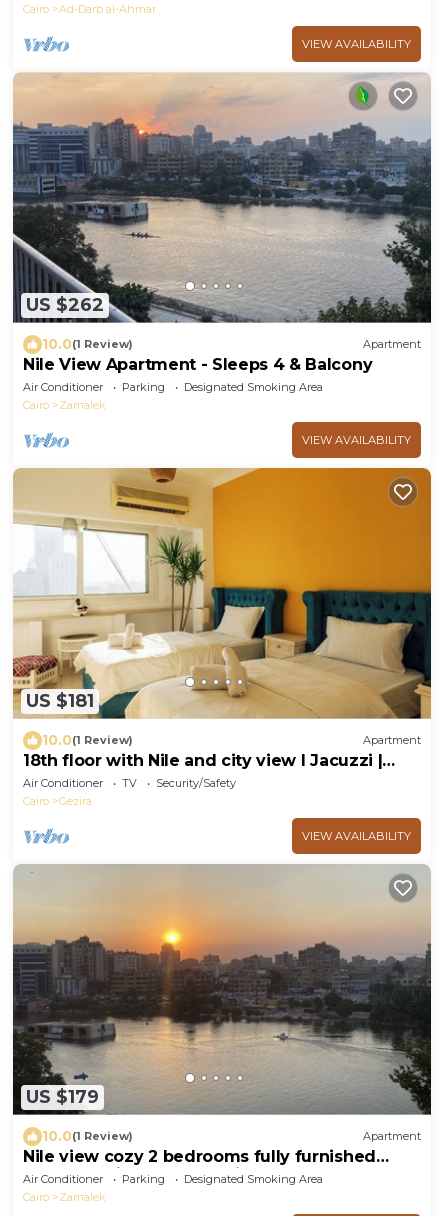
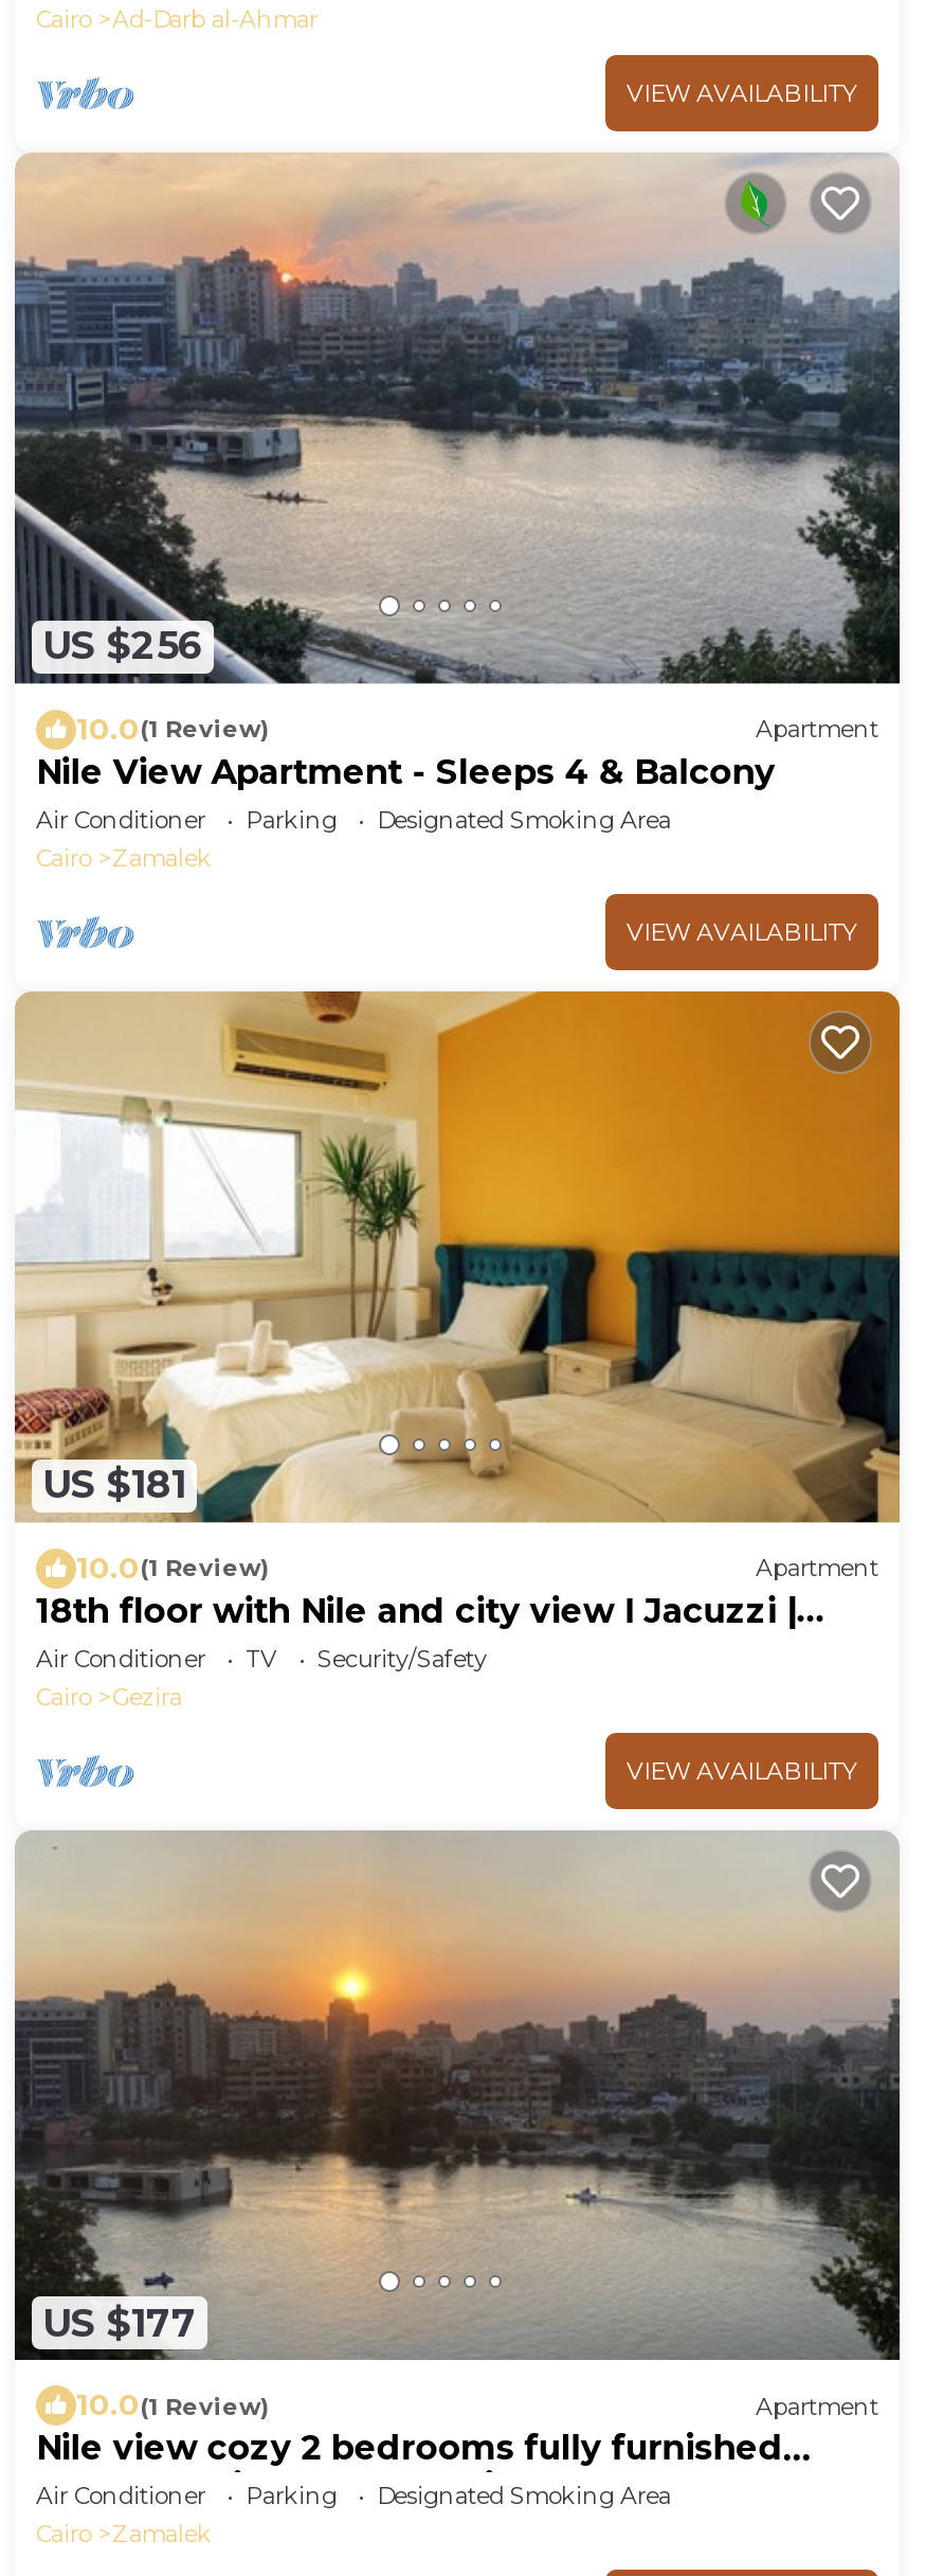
[26,294,104,316] US $262 -> [42,624,203,670] US $256
[26,1086,99,1108] US $179 -> [42,2301,197,2347] US $177

